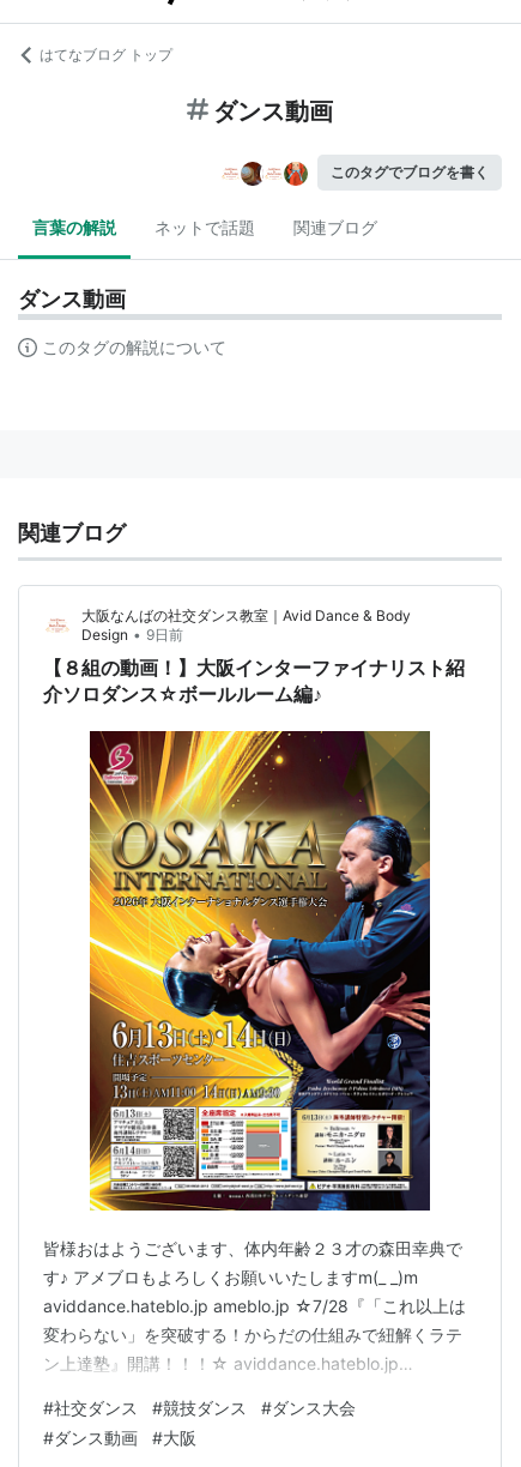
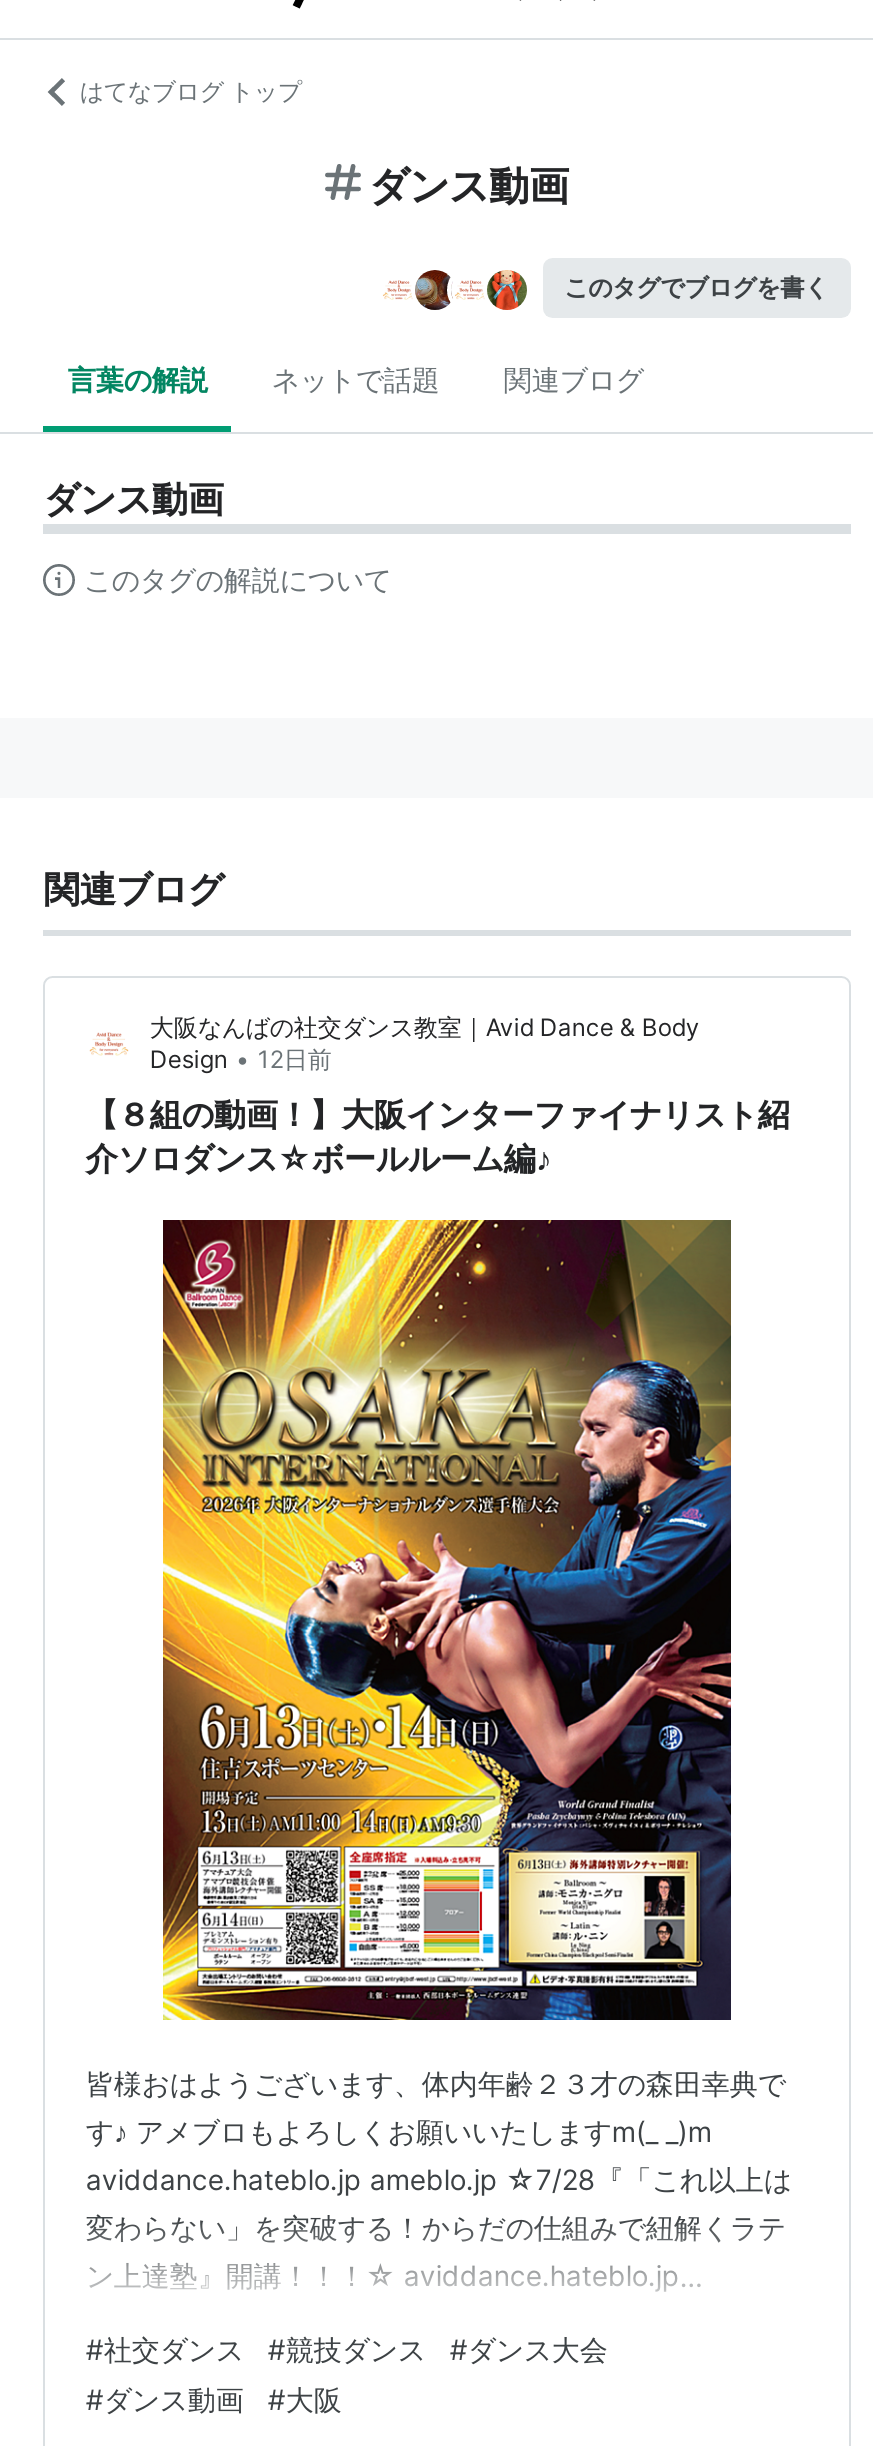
[82,625,184,644] Design • 9日前 -> [150,1043,332,1075] Design • 12日前

